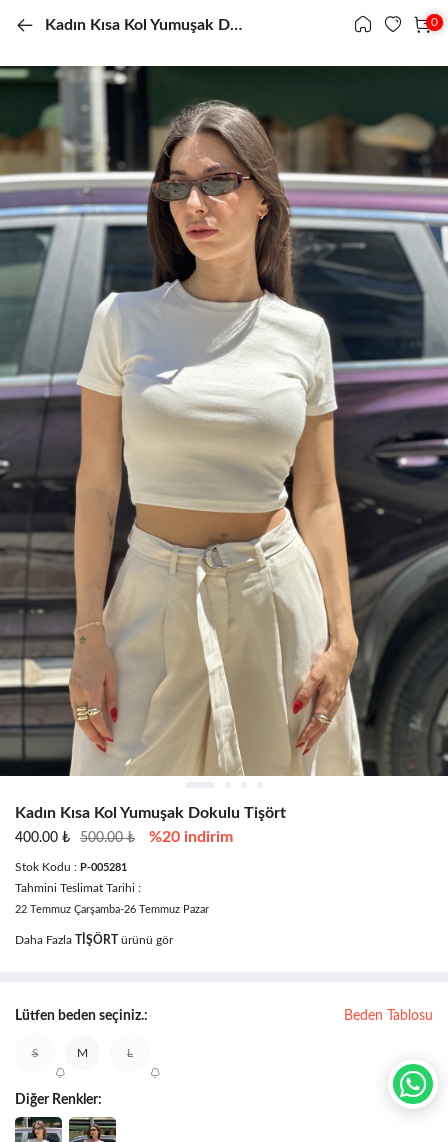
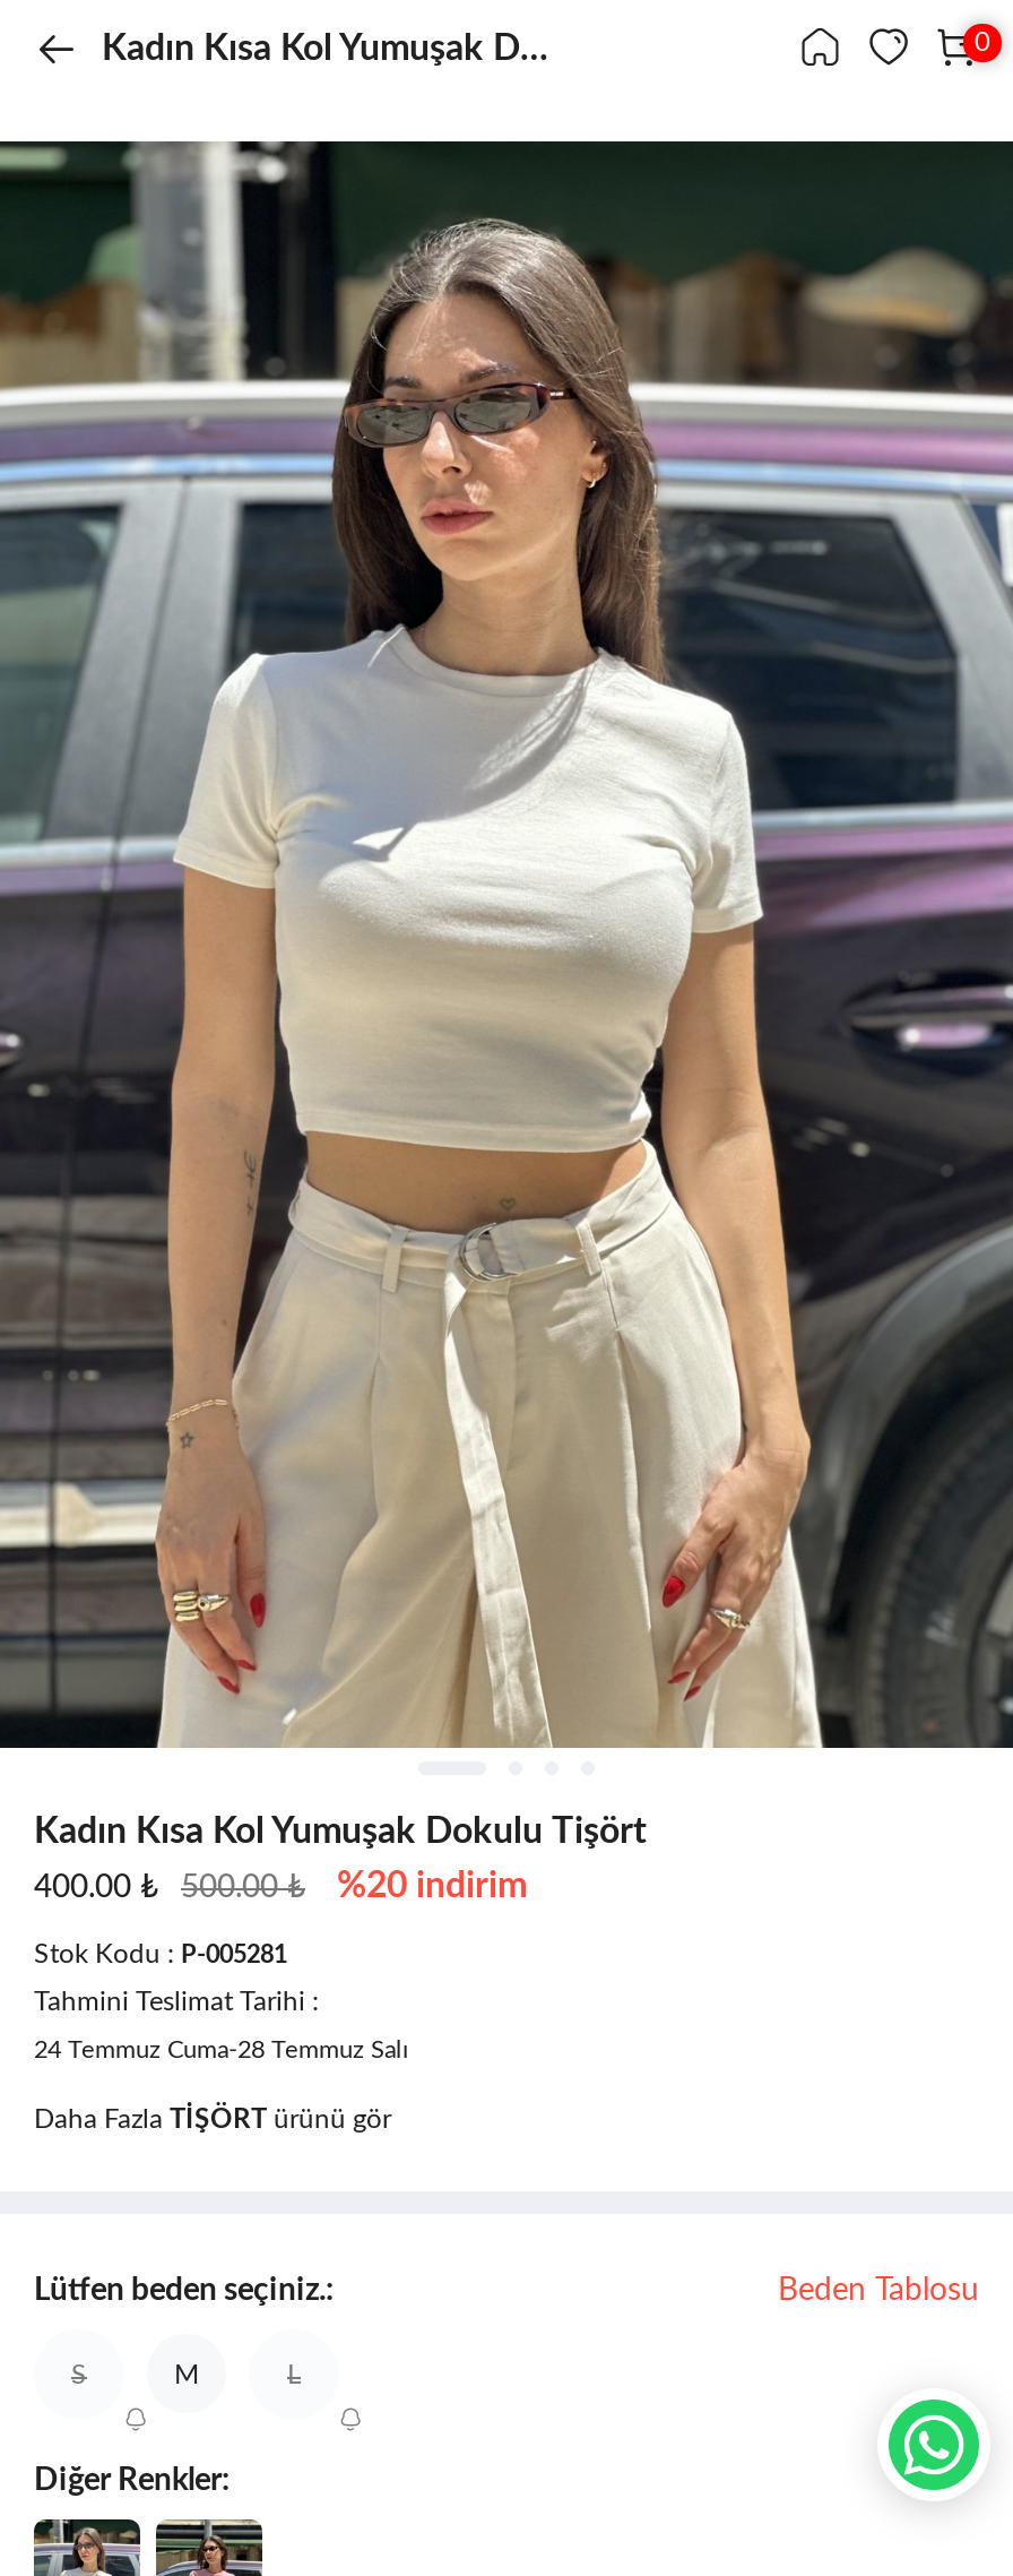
[15,903,209,914] 22 Temmuz Çarşamba-26 Temmuz Pazar -> [34,2036,409,2061] 24 Temmuz Cuma-28 Temmuz Salı

